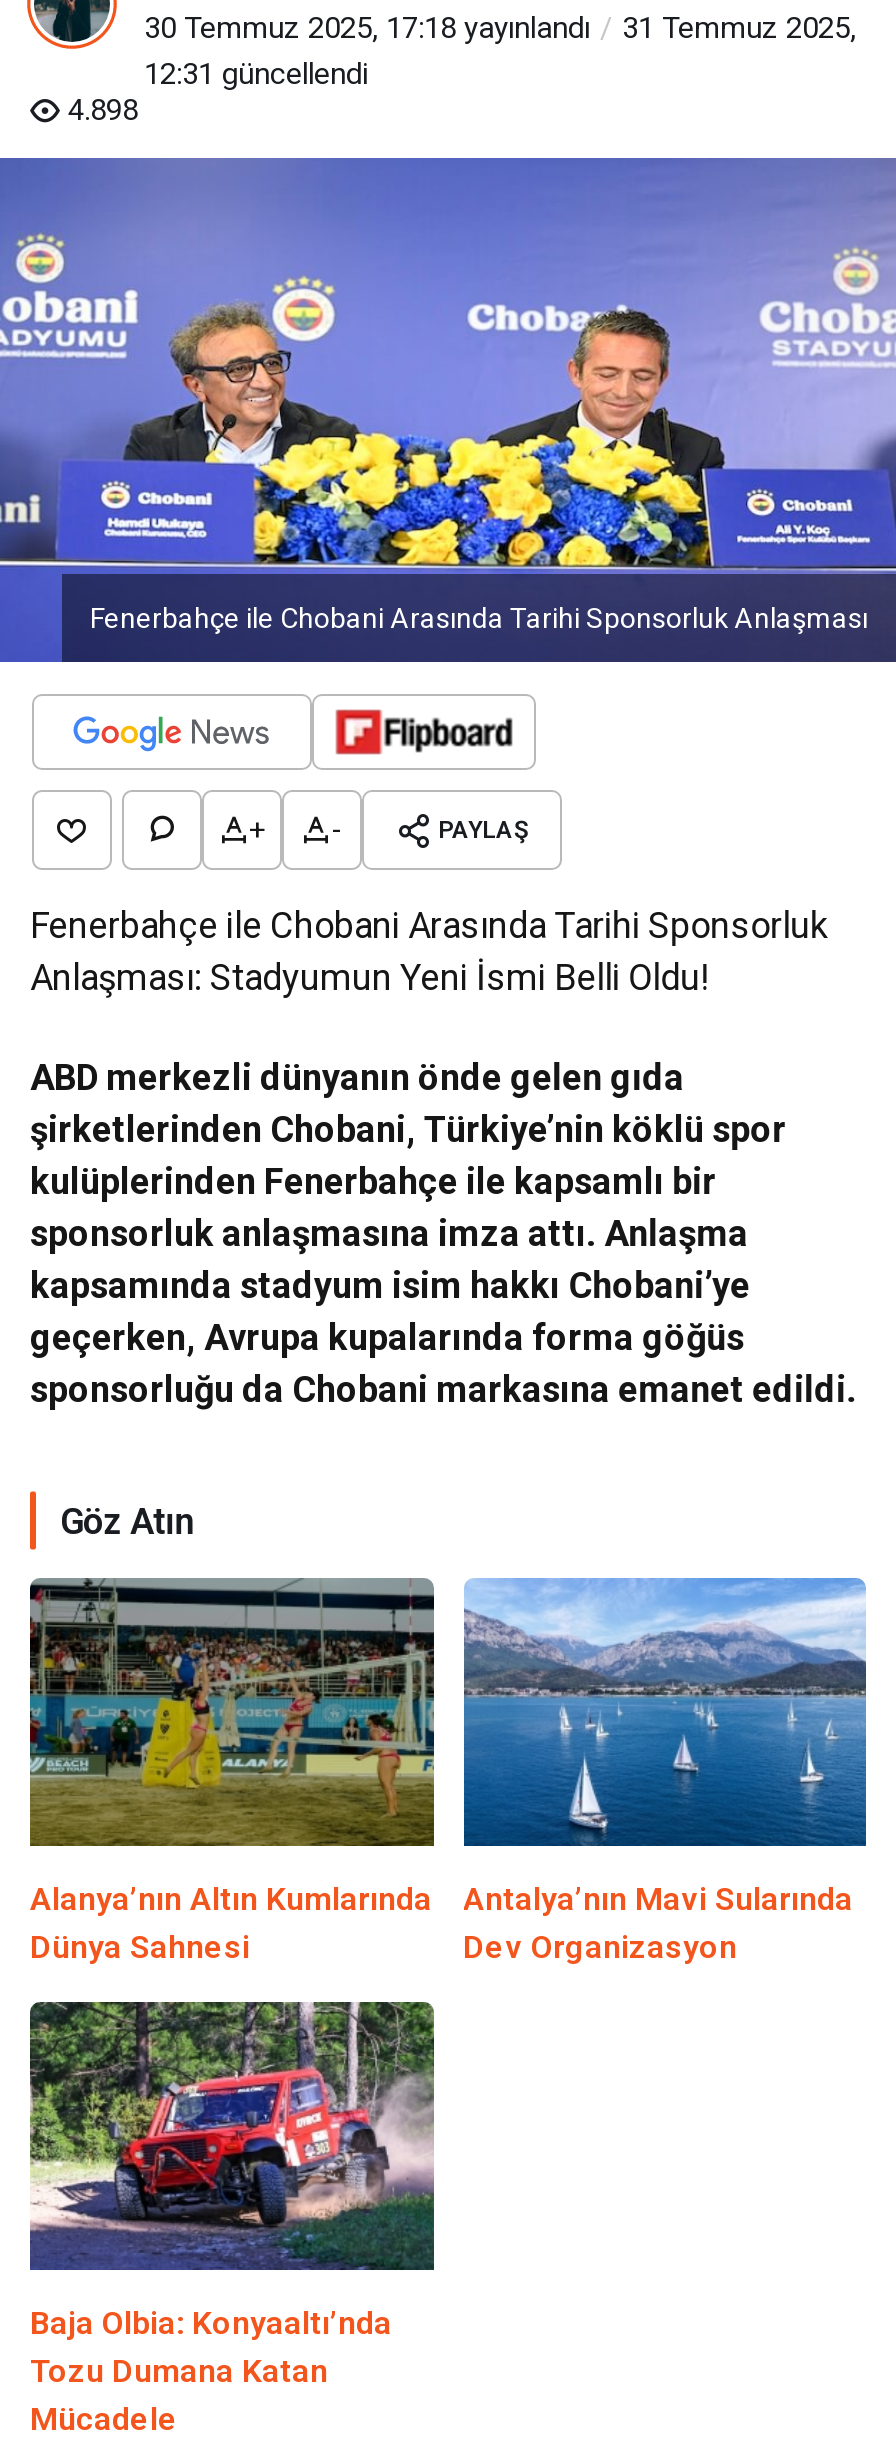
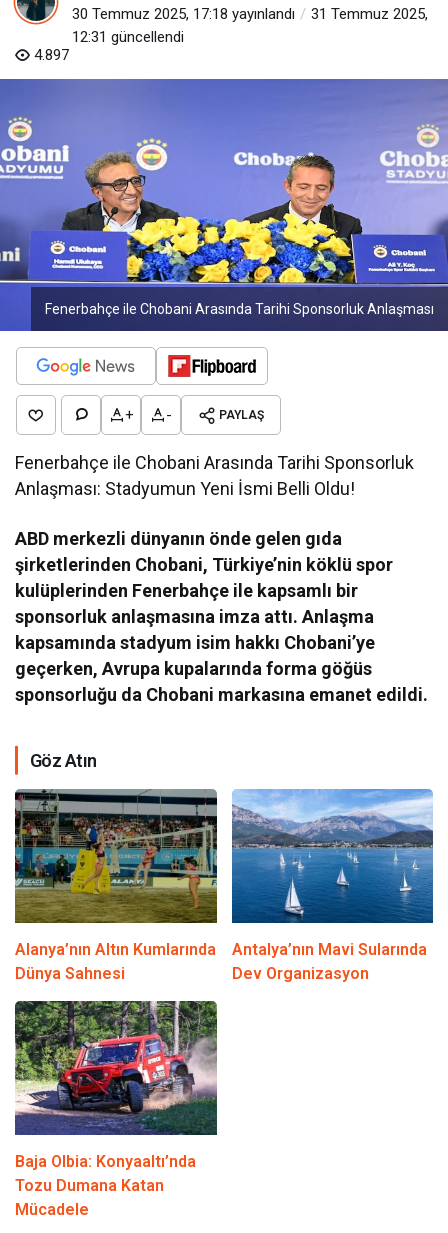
[60,91,138,127] 4.898 -> [30,45,69,63] 4.897

